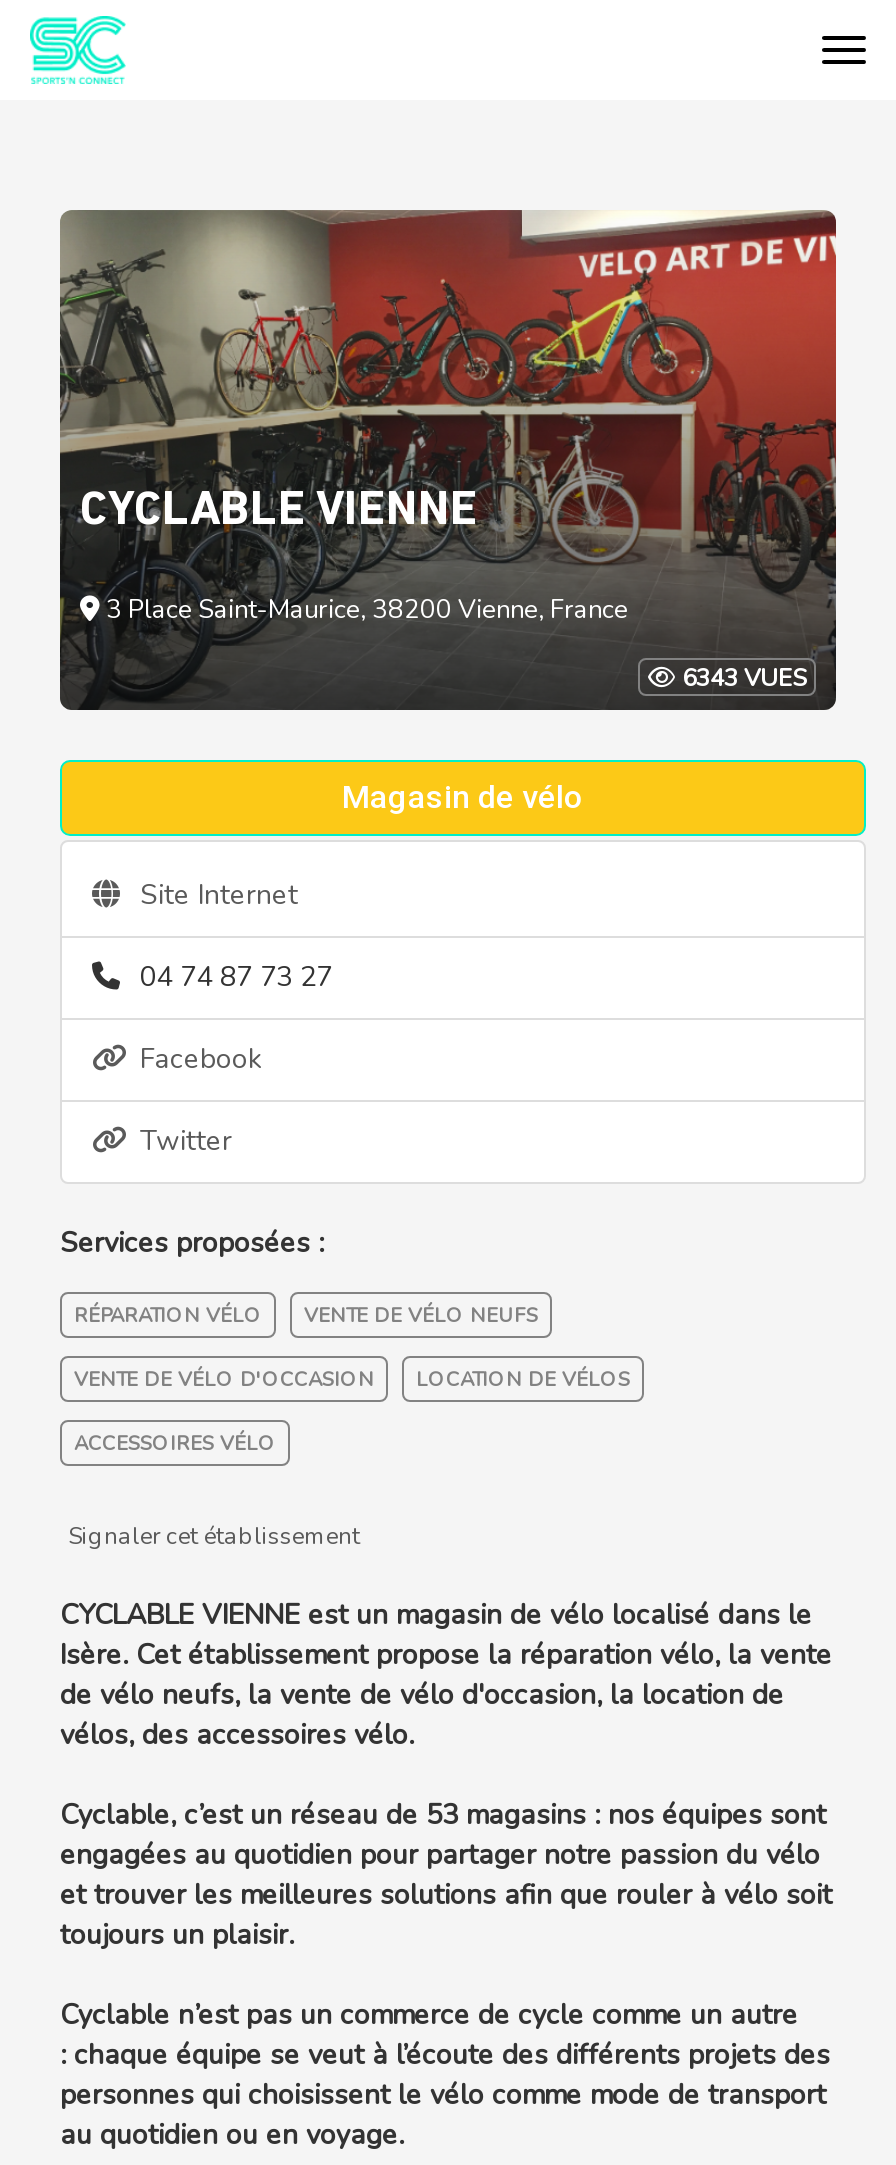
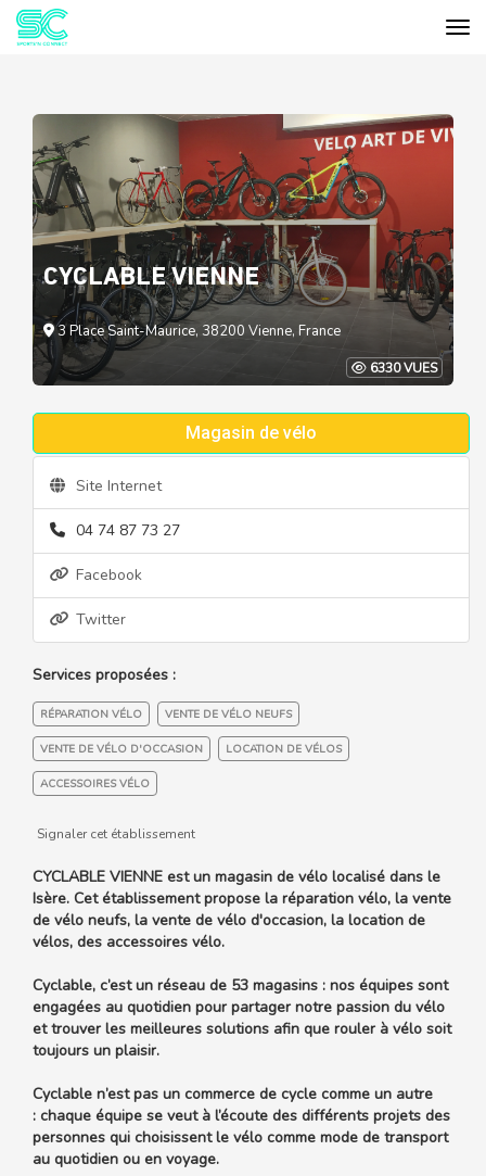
[676,662,806,694] 6343 VUES -> [367,359,437,377] 6330 VUES

